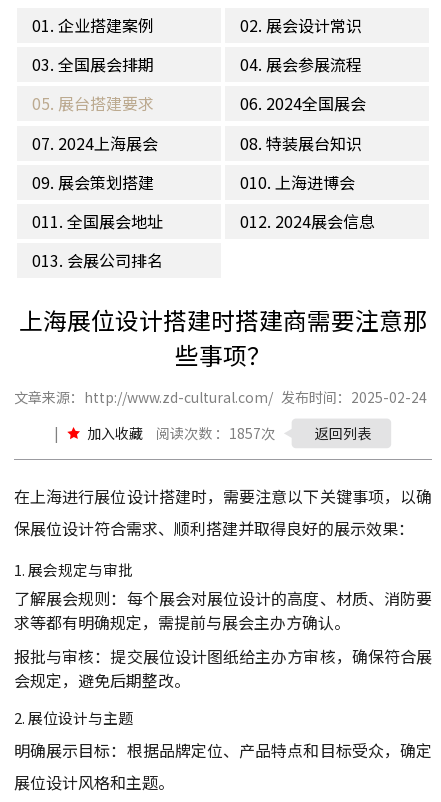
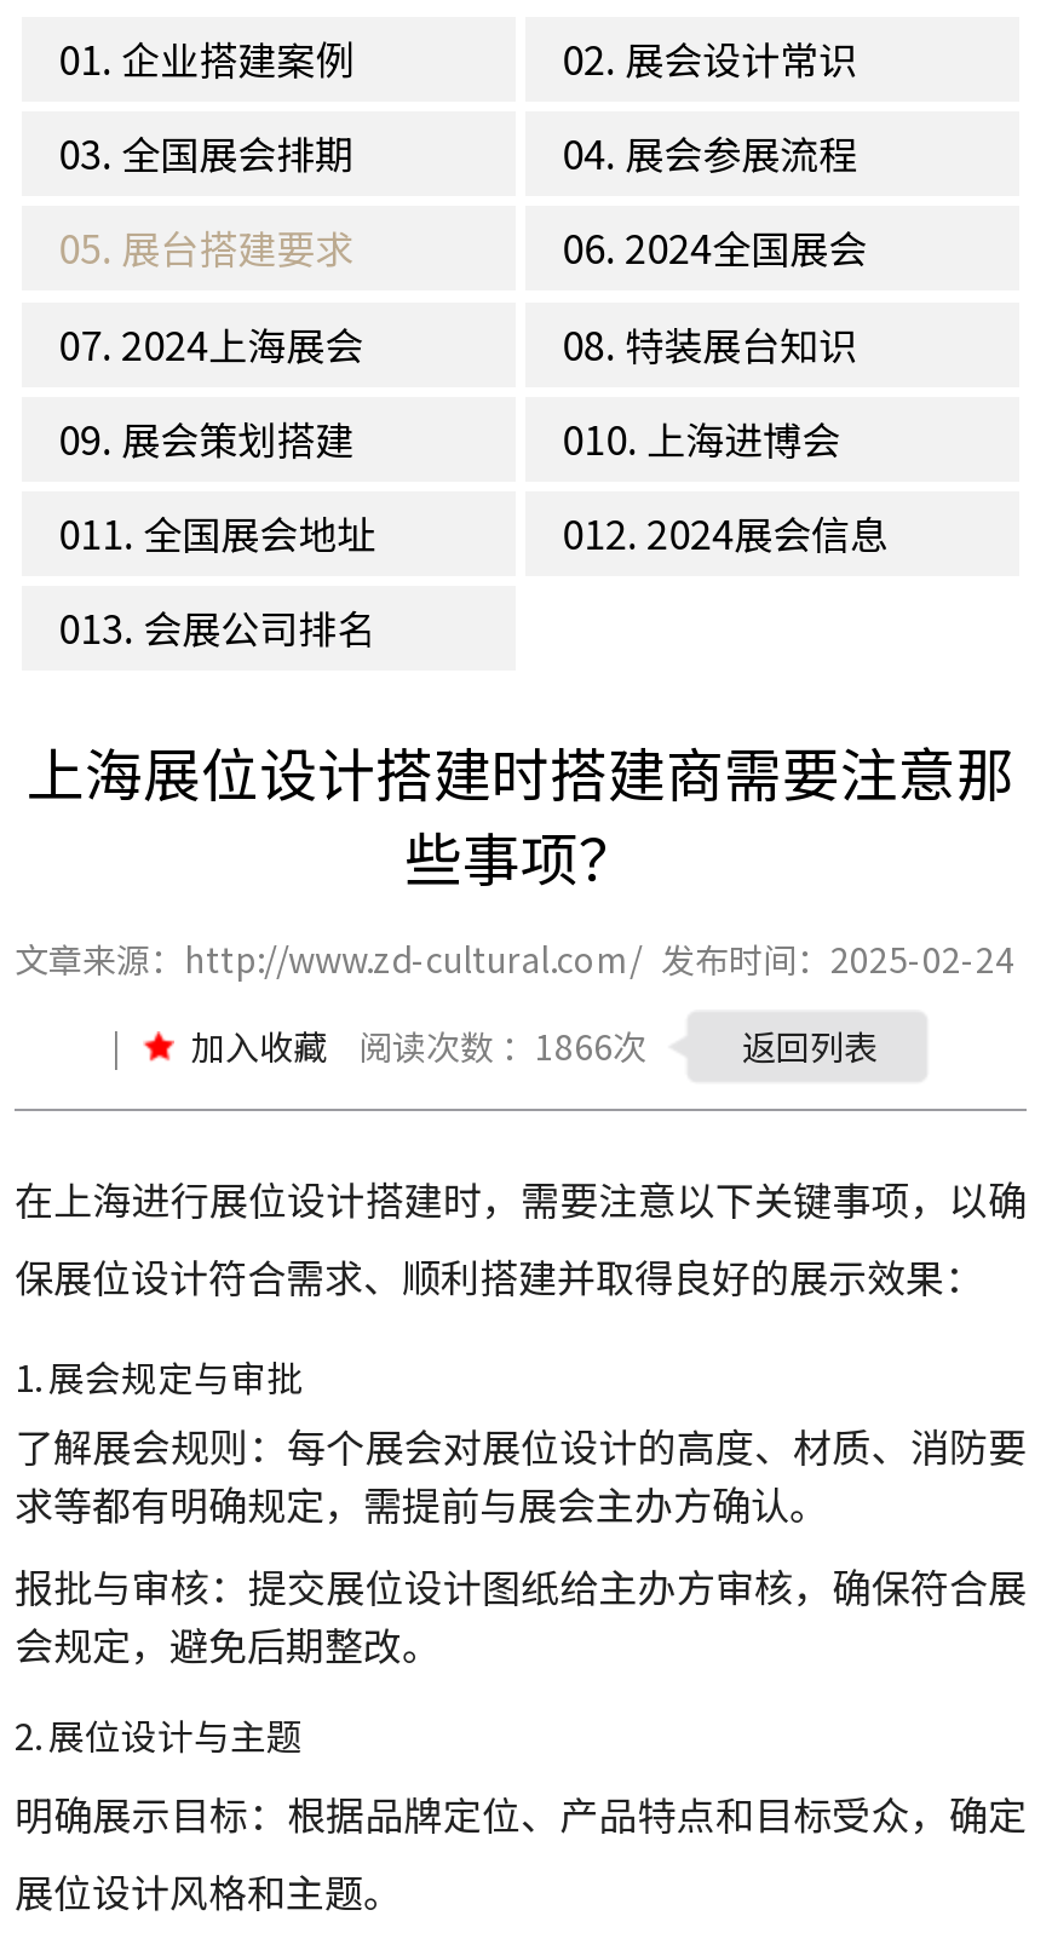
[156,423,275,443] 阅读次数 ：1857次 -> [358,1022,646,1070] 阅读次数 ：1866次

